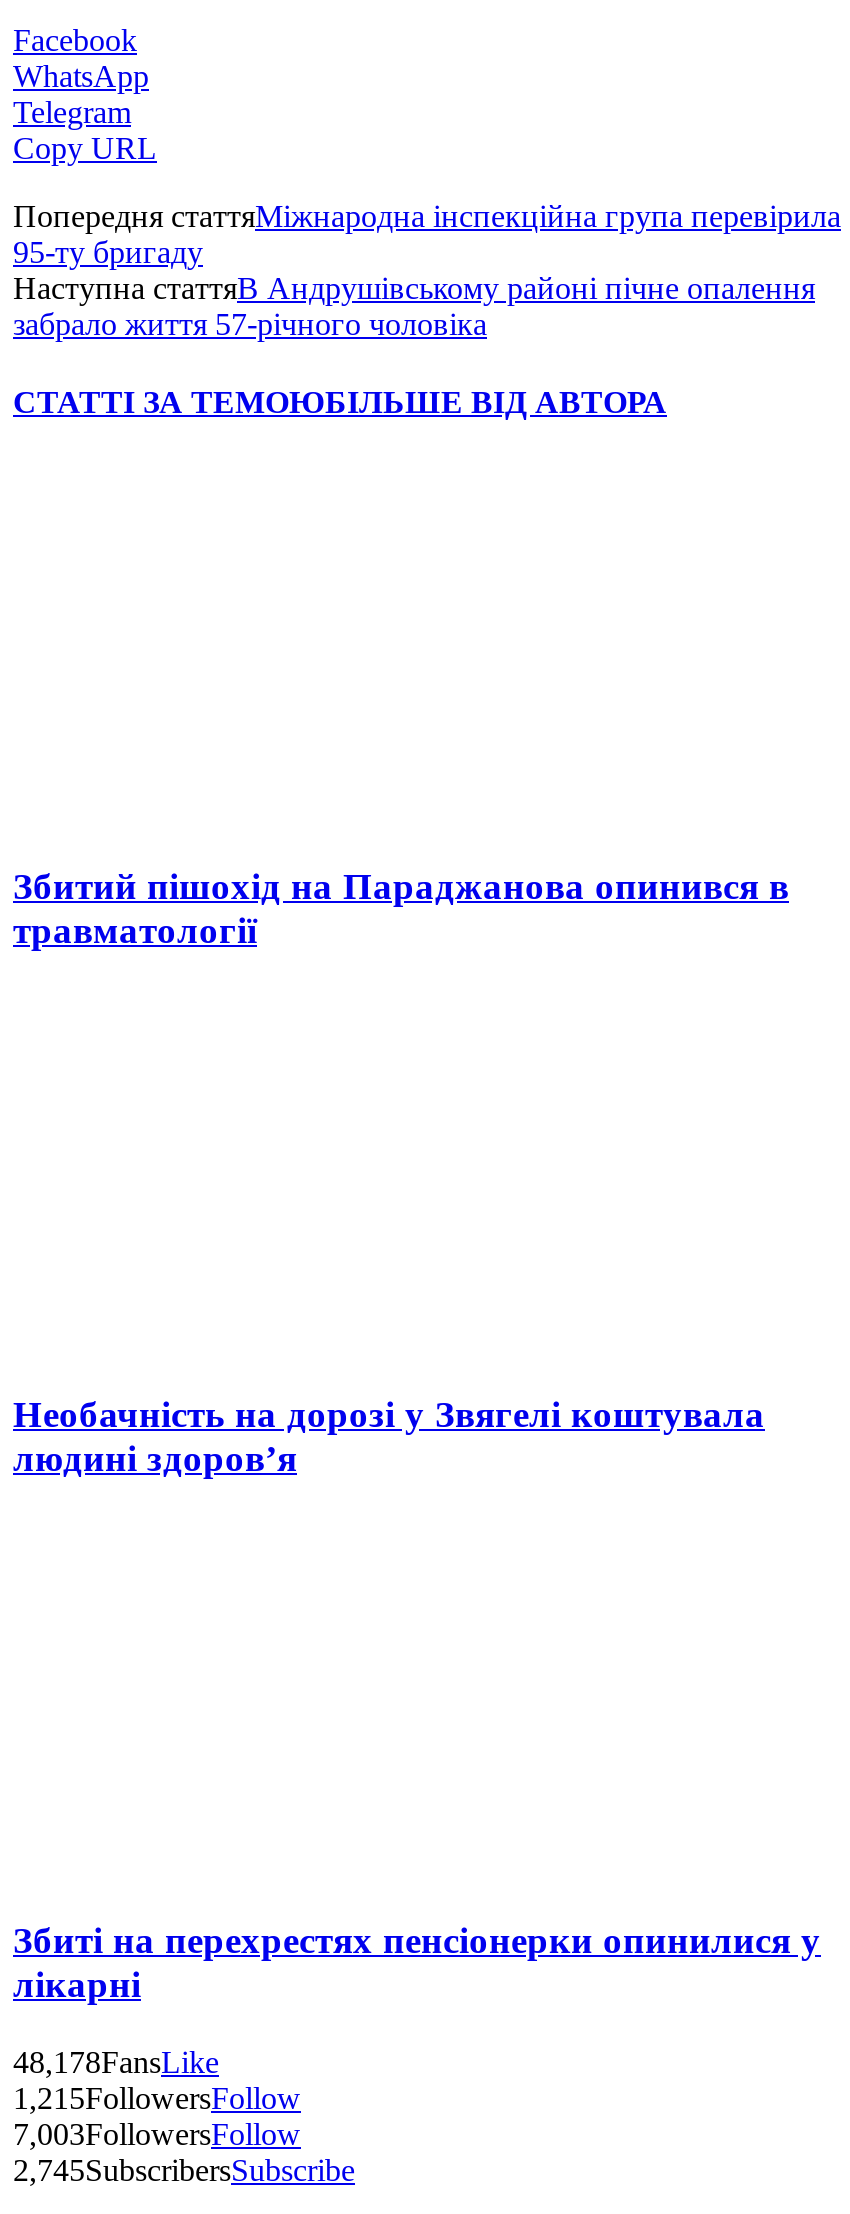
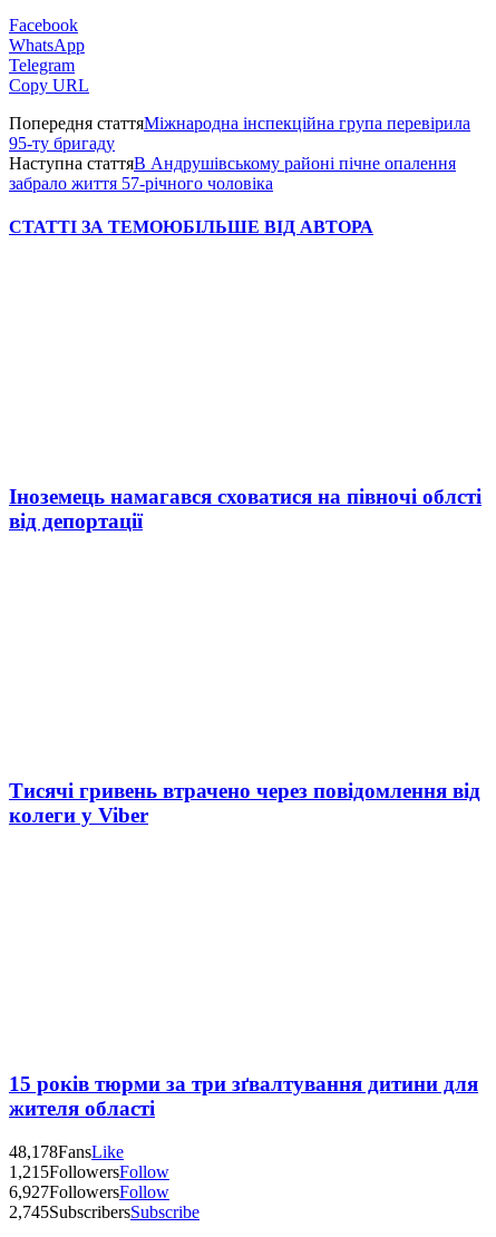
[13,865,789,951] Збитий пішохід на Параджанова опинився в | травматології -> [9,485,482,533] Іноземець намагався сховатися на півночі облсті | від депортації
[13,1392,765,1478] Необачність на дорозі у Звягелі коштувала | людині здоров’я -> [9,778,480,826] Тисячі гривень втрачено через повідомлення від | колеги у Viber
[13,1919,821,2005] Збиті на перехрестях пенсіонерки опинилися у | лікарні -> [9,1072,478,1120] 15 років тюрми за три зґвалтування дитини для | жителя області
[13,2116,301,2150] 7,003FollowersFollow -> [9,1182,169,1201] 6,927FollowersFollow

